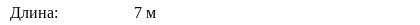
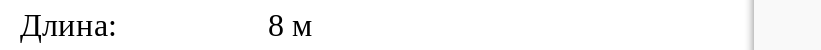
[134,4,156,21] 7 м -> [268,7,312,41] 8 м

